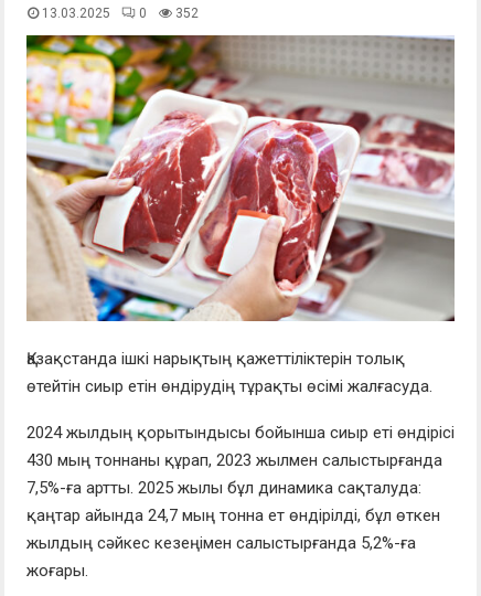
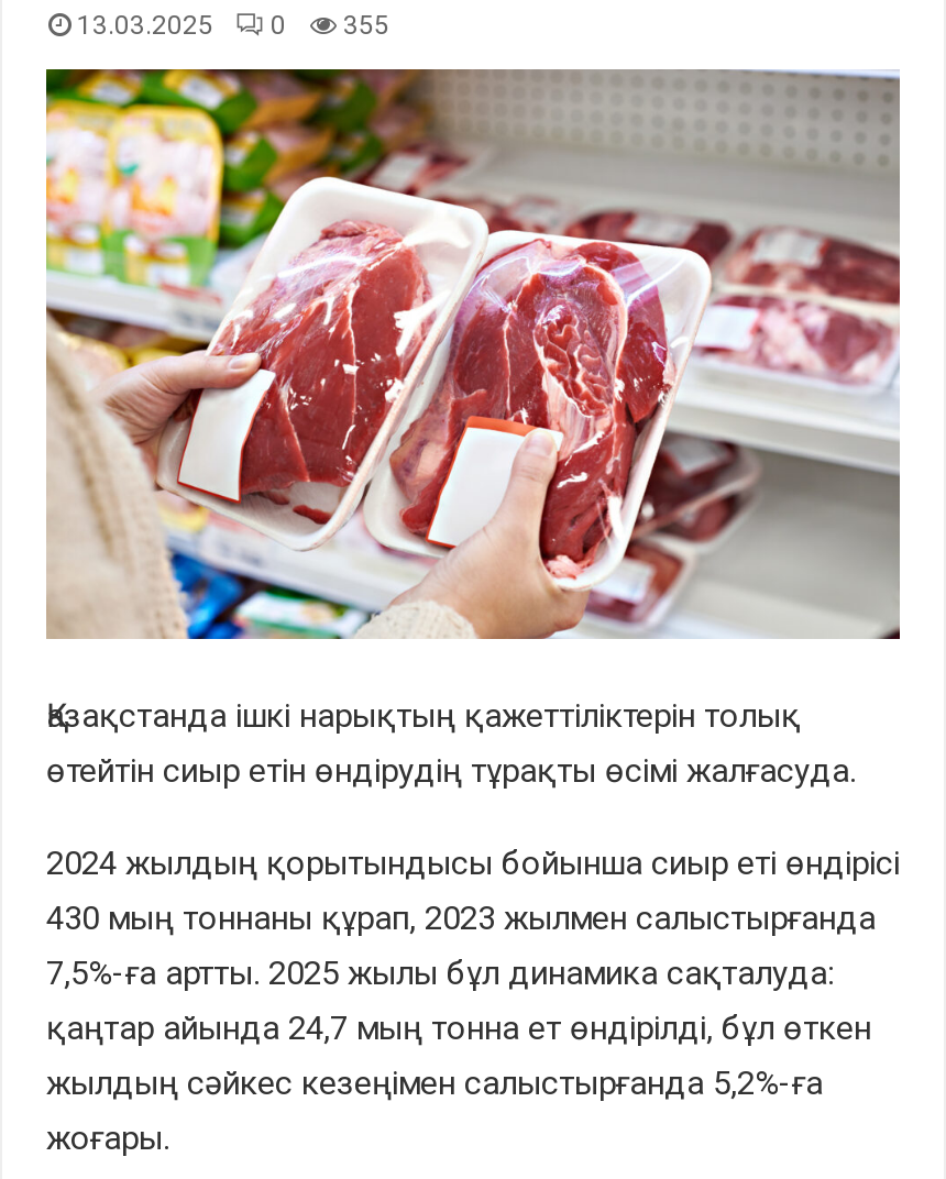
[42,6,199,21] 13.03.2025 0 352 -> [77,10,389,41] 13.03.2025 0 355

